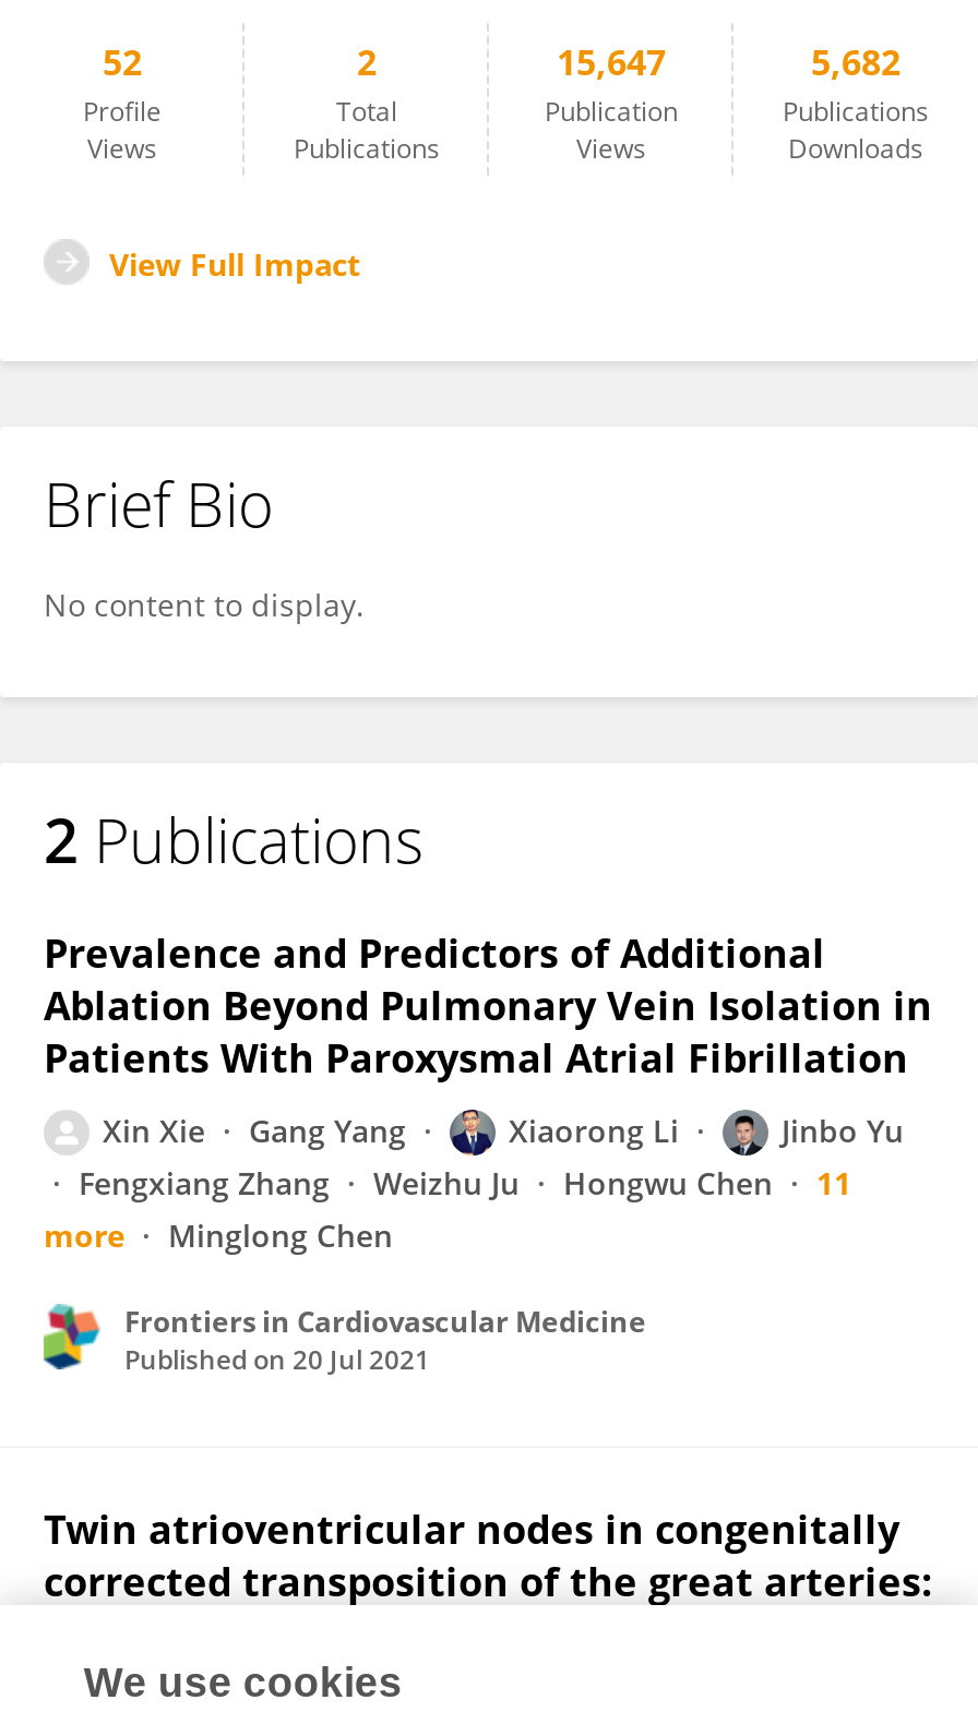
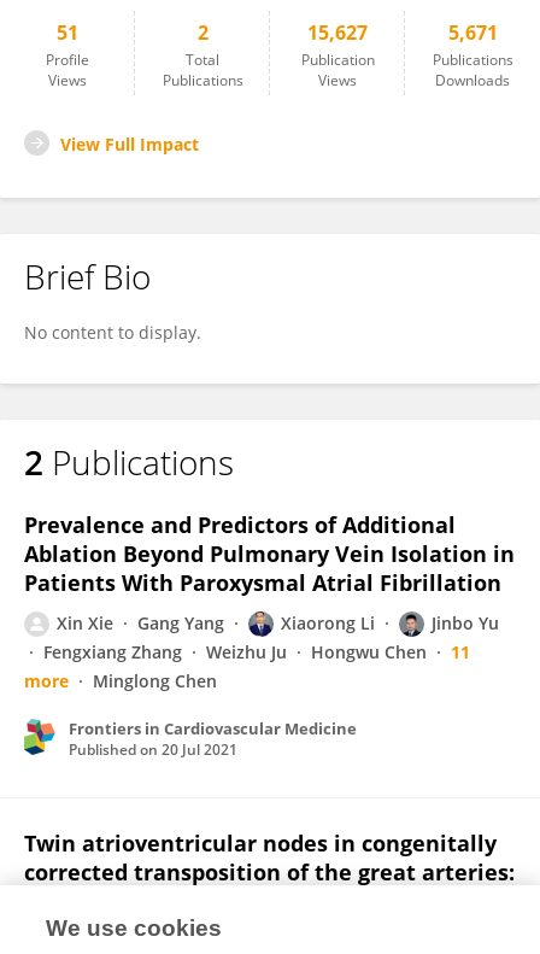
[103,38,142,86] 52 -> [57,19,78,46] 51
[557,38,666,86] 15,647 -> [307,19,368,46] 15,627
[811,38,901,86] 5,682 -> [448,19,497,46] 5,671

